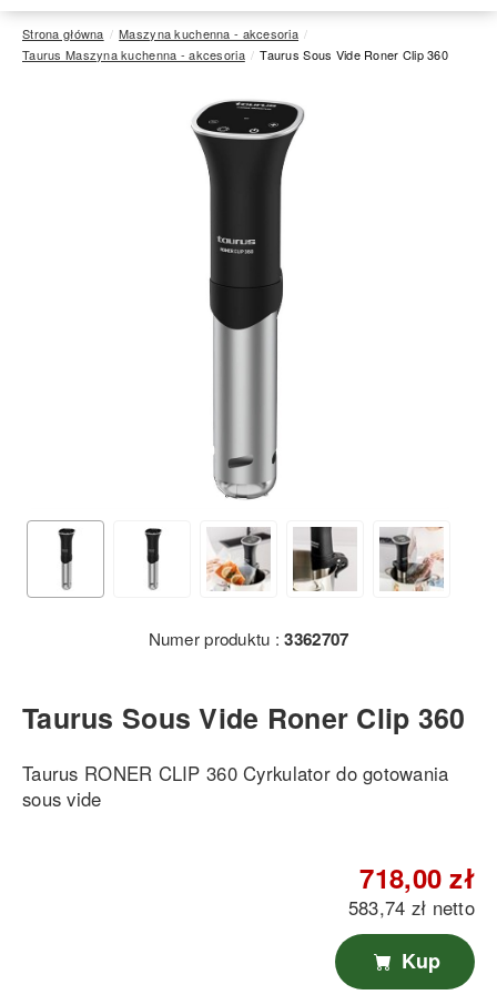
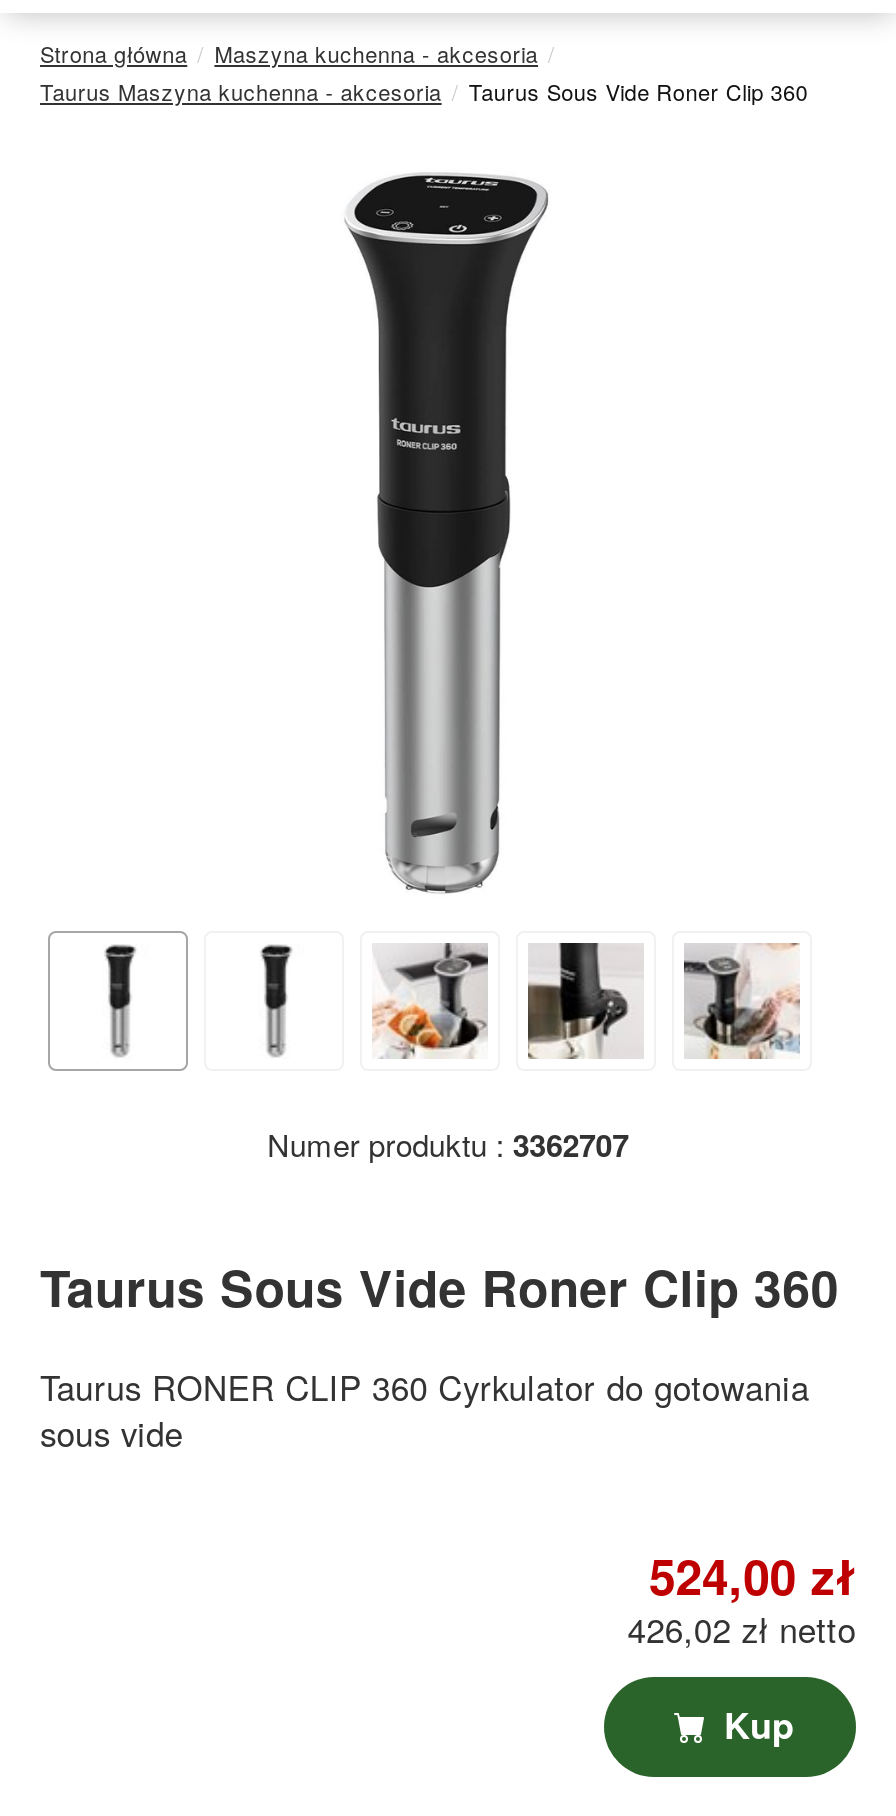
[360,858,475,896] 718,00 zł -> [649,1540,856,1608] 524,00 zł
[348,894,475,920] 583,74 zł netto -> [628,1604,856,1652] 426,02 zł netto

